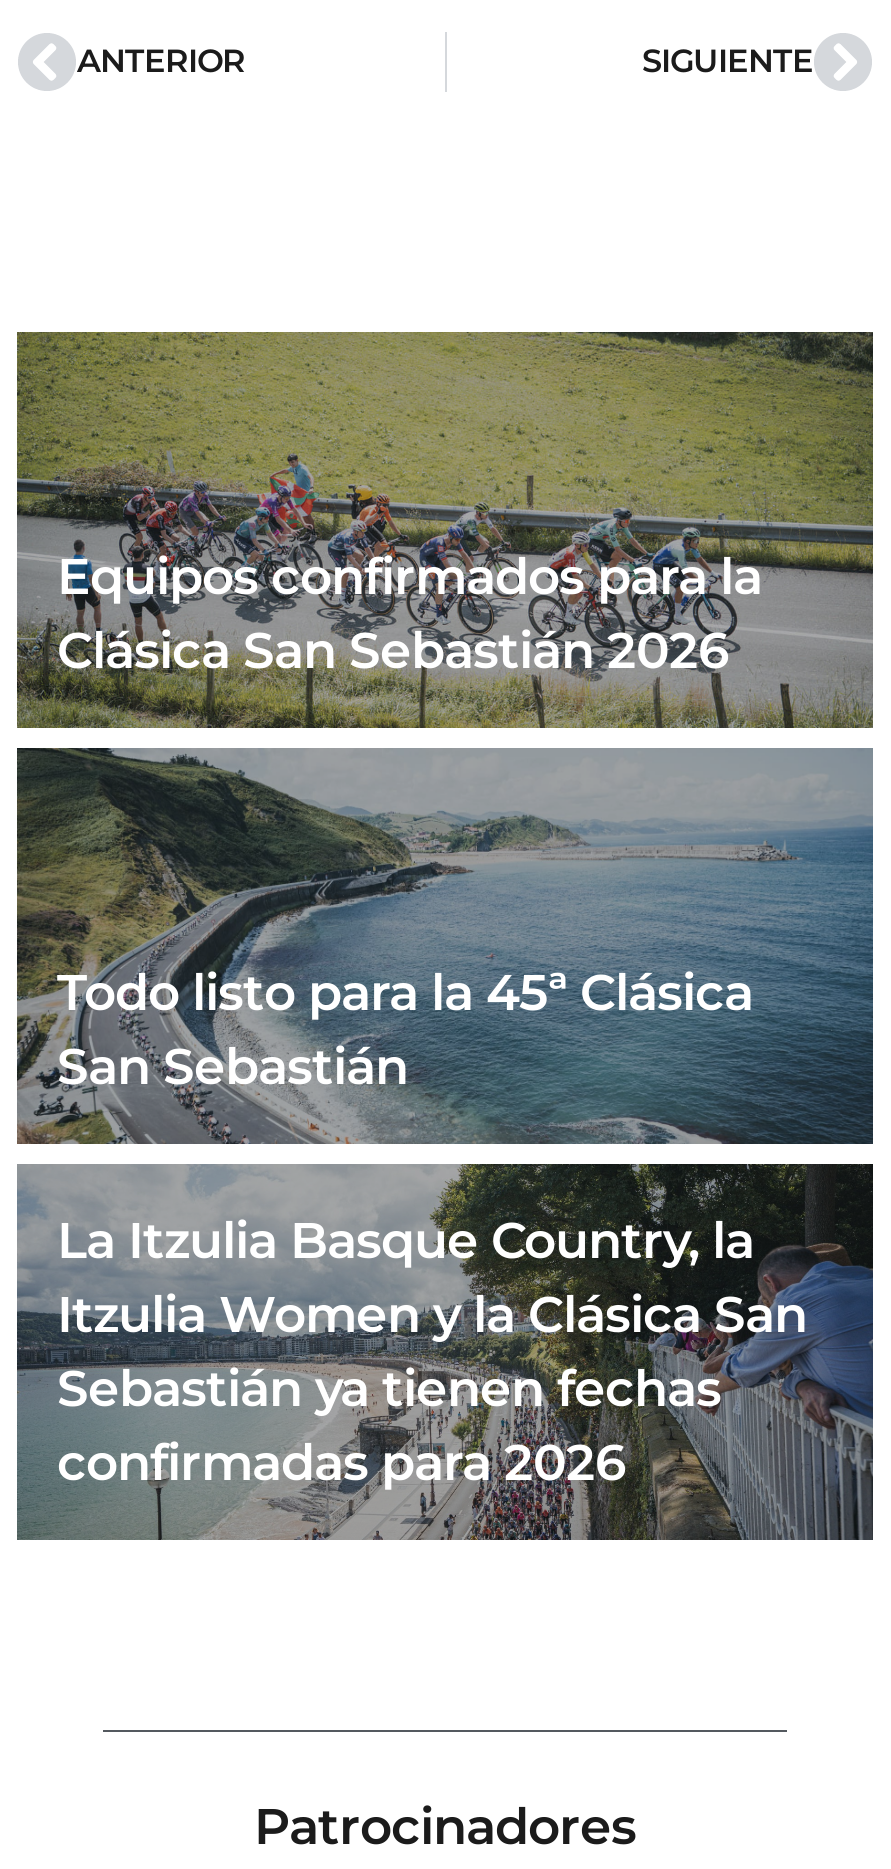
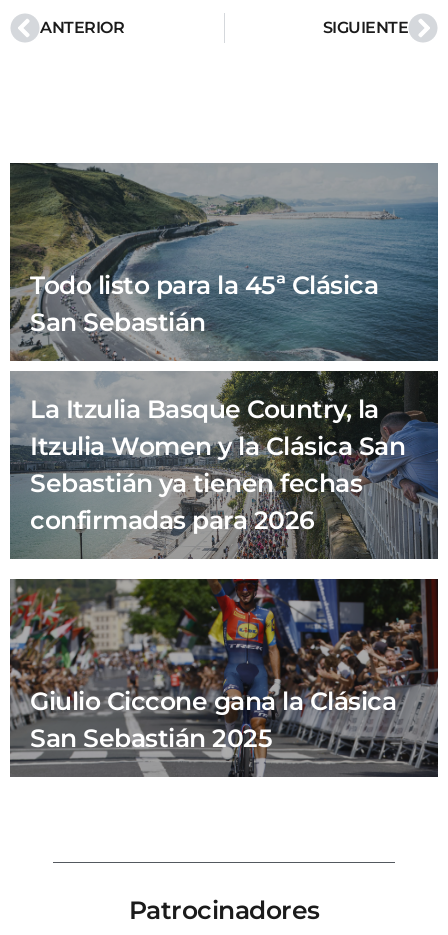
[15,330,875,730] [image] | Equipos confirmados para la | Clásica San Sebastián 2026 -> none
moved [13,963,877,1544] -> [8,270,440,561]: [image] | Todo listo para la 45ª Clásica | San Sebastián | Itzulia Women y la Clásica San | Sebastián ya tienen fechas | confirmadas para 2026
none -> [9,579,439,778] [image] | Giulio Ciccone gana la Clásica | San Sebastián 2025

